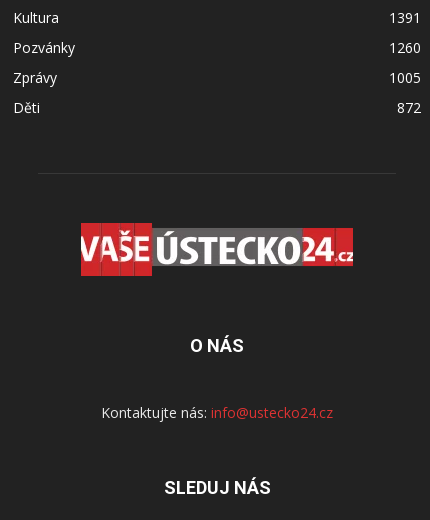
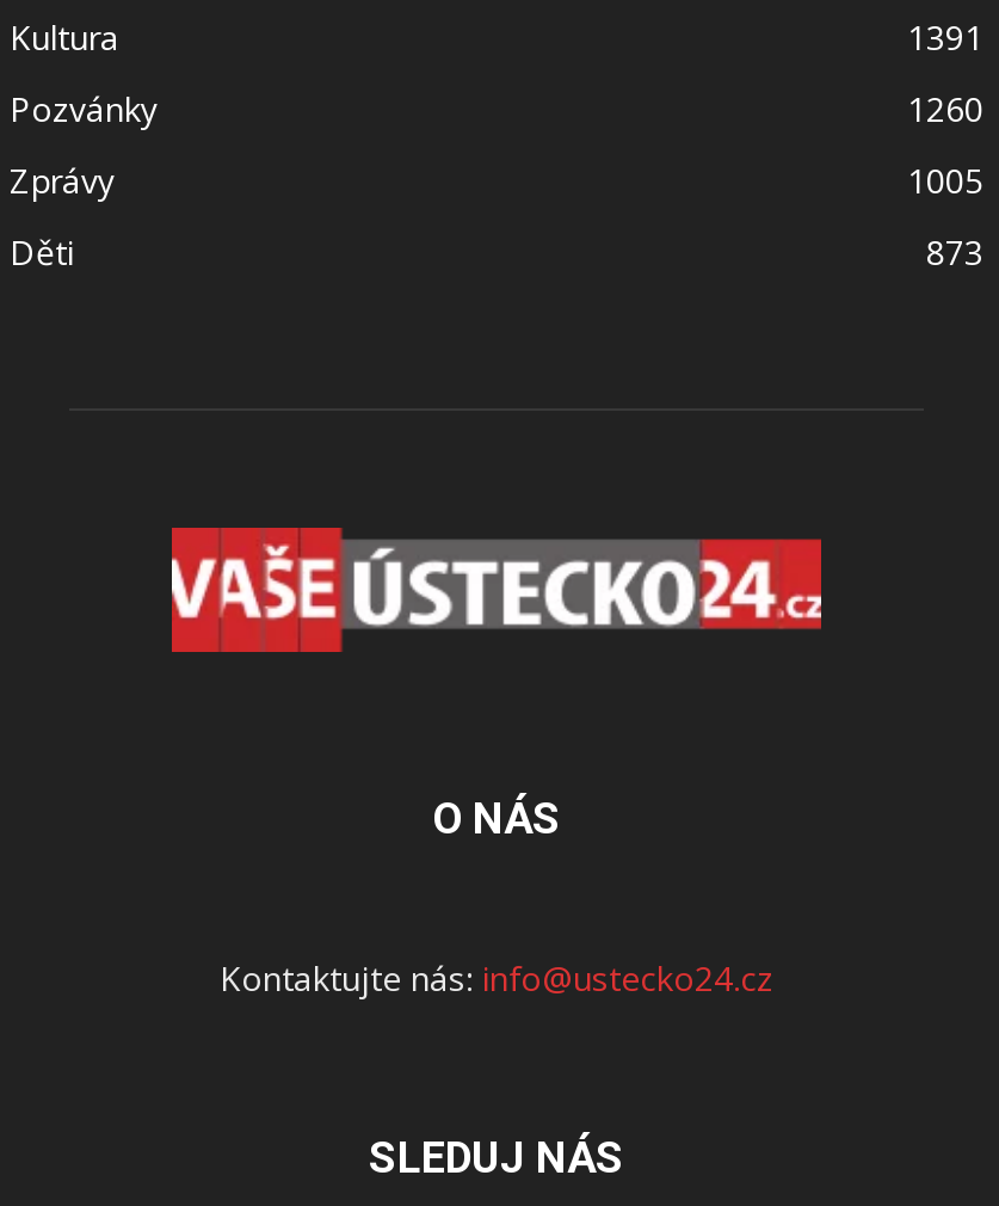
[397,97,421,116] 872 -> [926,228,983,273] 873

